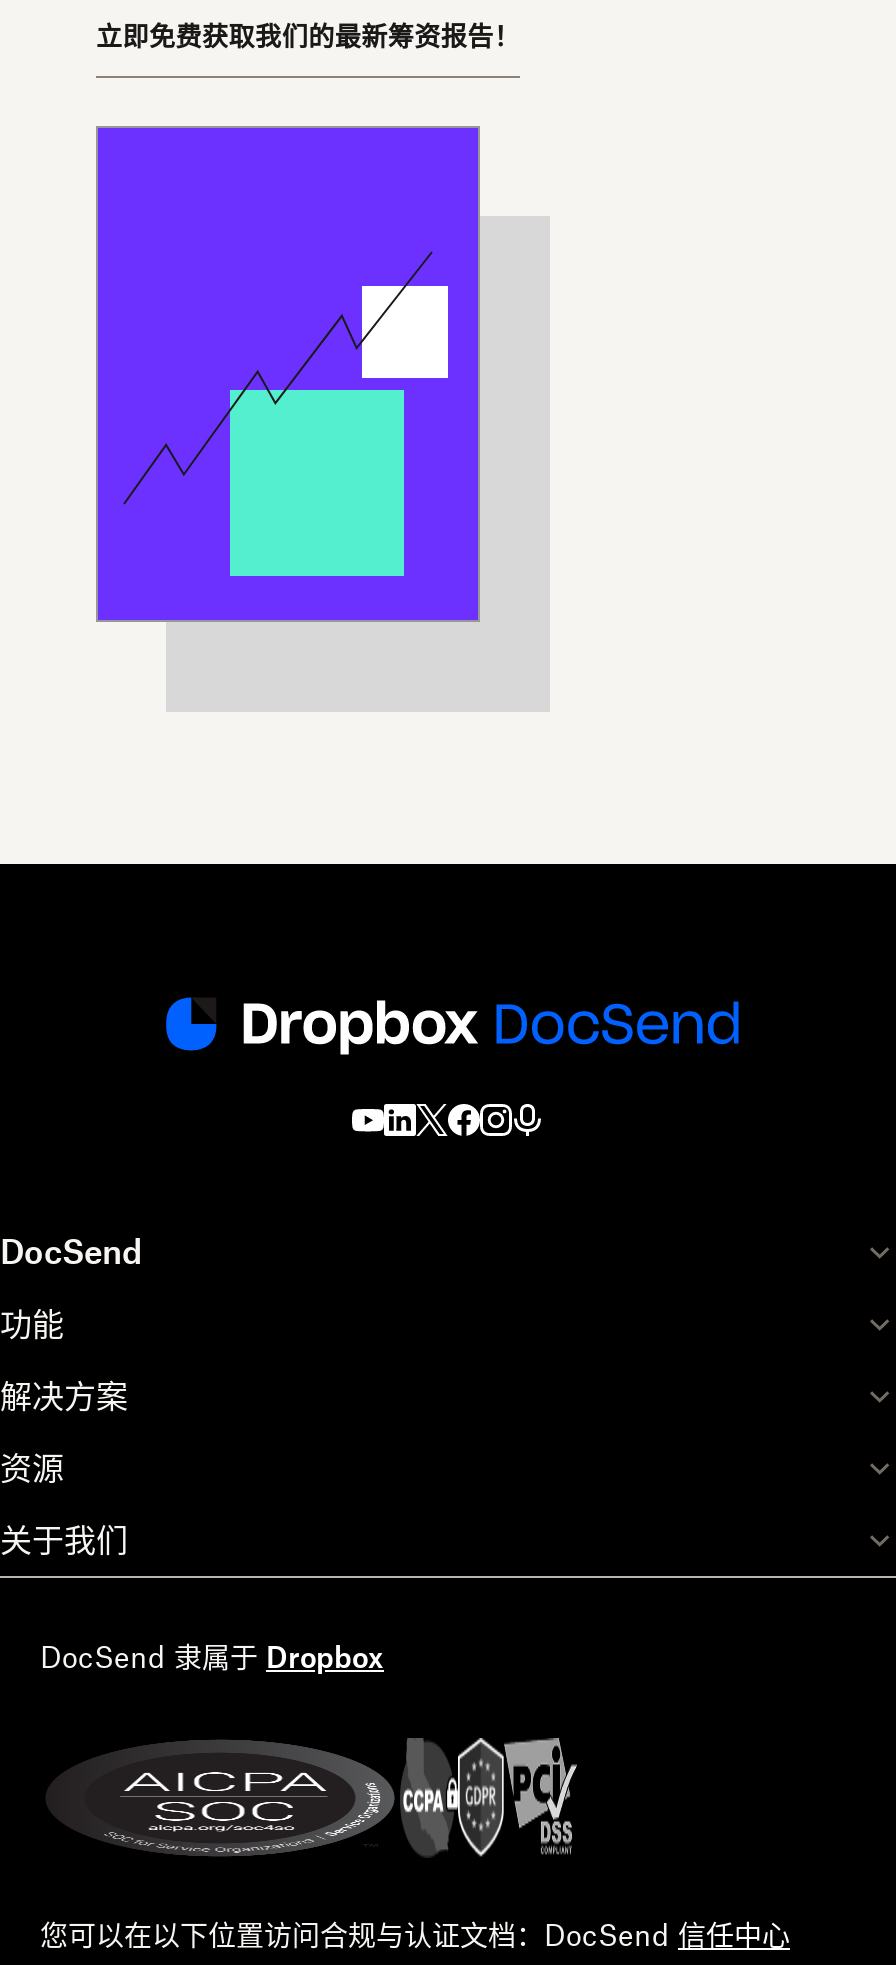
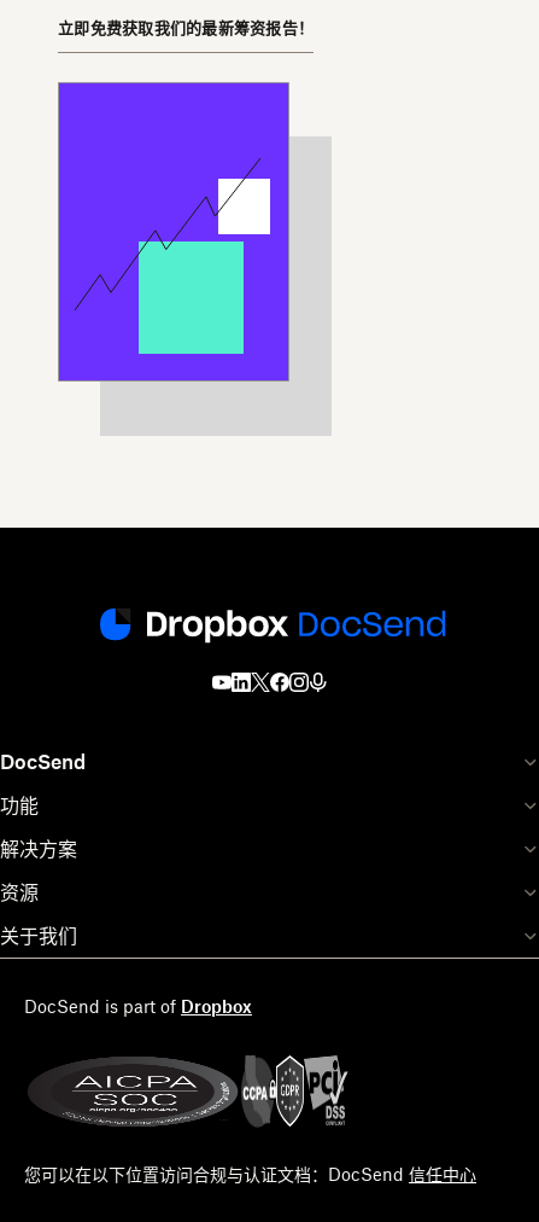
[40,1640,384,1674] DocSend 隶属于 Dropbox -> [24,996,252,1017] DocSend is part of Dropbox

